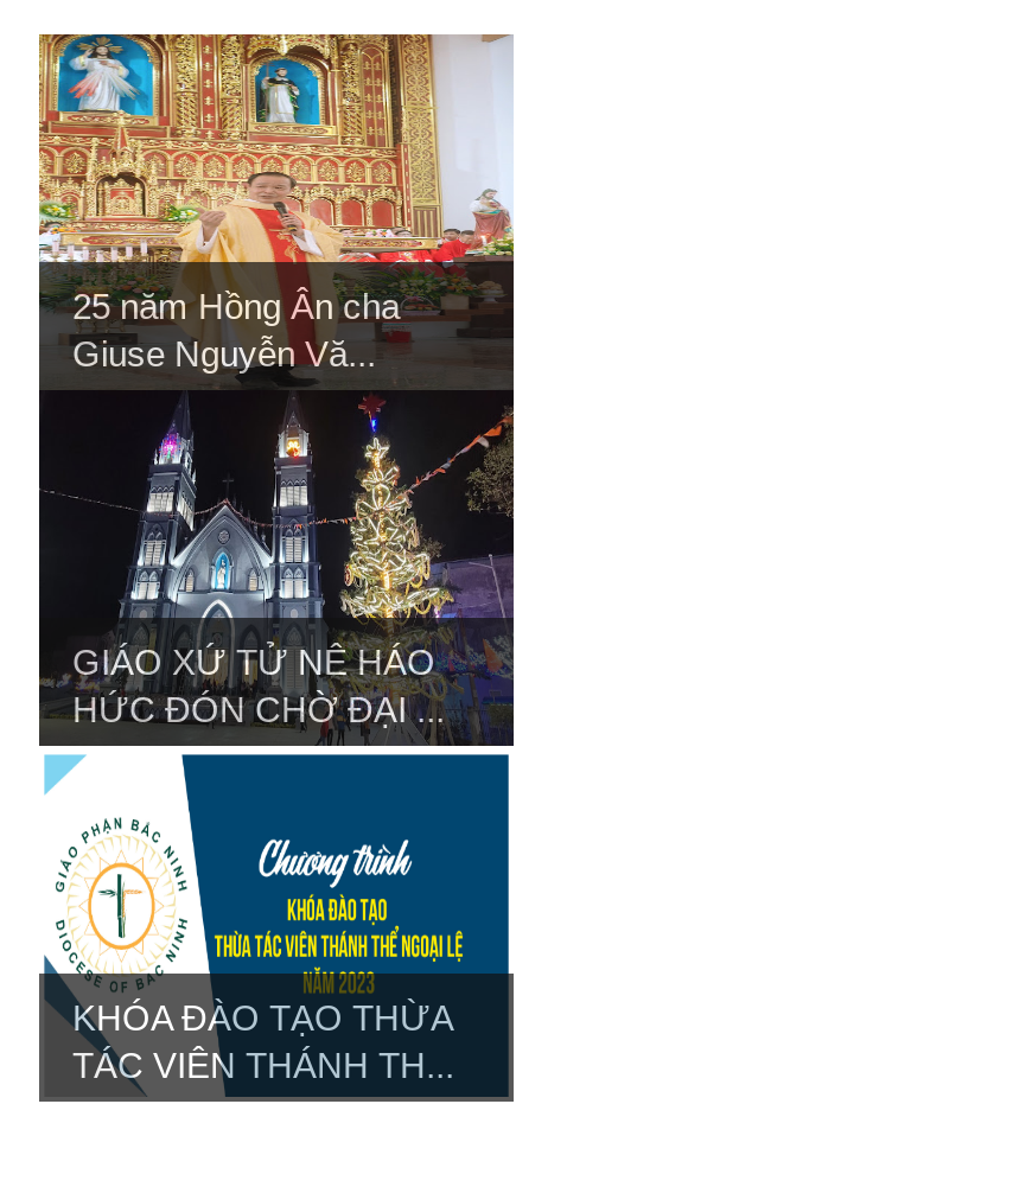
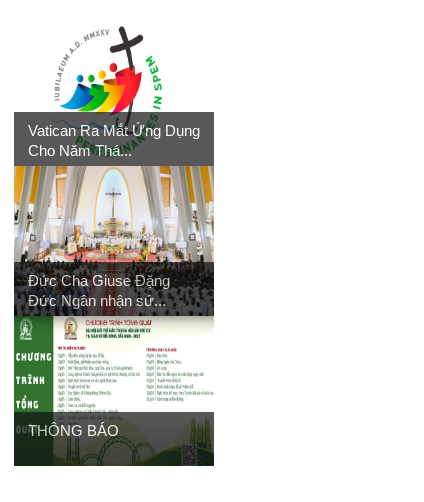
[37,32,516,373] [image] | 25 năm Hồng Ân cha | Giuse Nguyễn Vă... -> [14,16,214,159] [image] | Vatican Ra Mắt Ứng Dụng | Cho Năm Thá...
[37,343,516,1047] [image] | GIÁO XỨ TỬ NÊ HÁO | HỨC ĐÓN CHỜ ĐẠI ... -> [13,146,215,454] [image] | Đức Cha Giuse Đặng | Đức Ngân nhận sứ...
[72,997,454,1085] KHÓA ĐÀO TẠO THỪA | TÁC VIÊN THÁNH TH... -> [28,422,119,439] THÔNG BÁO

